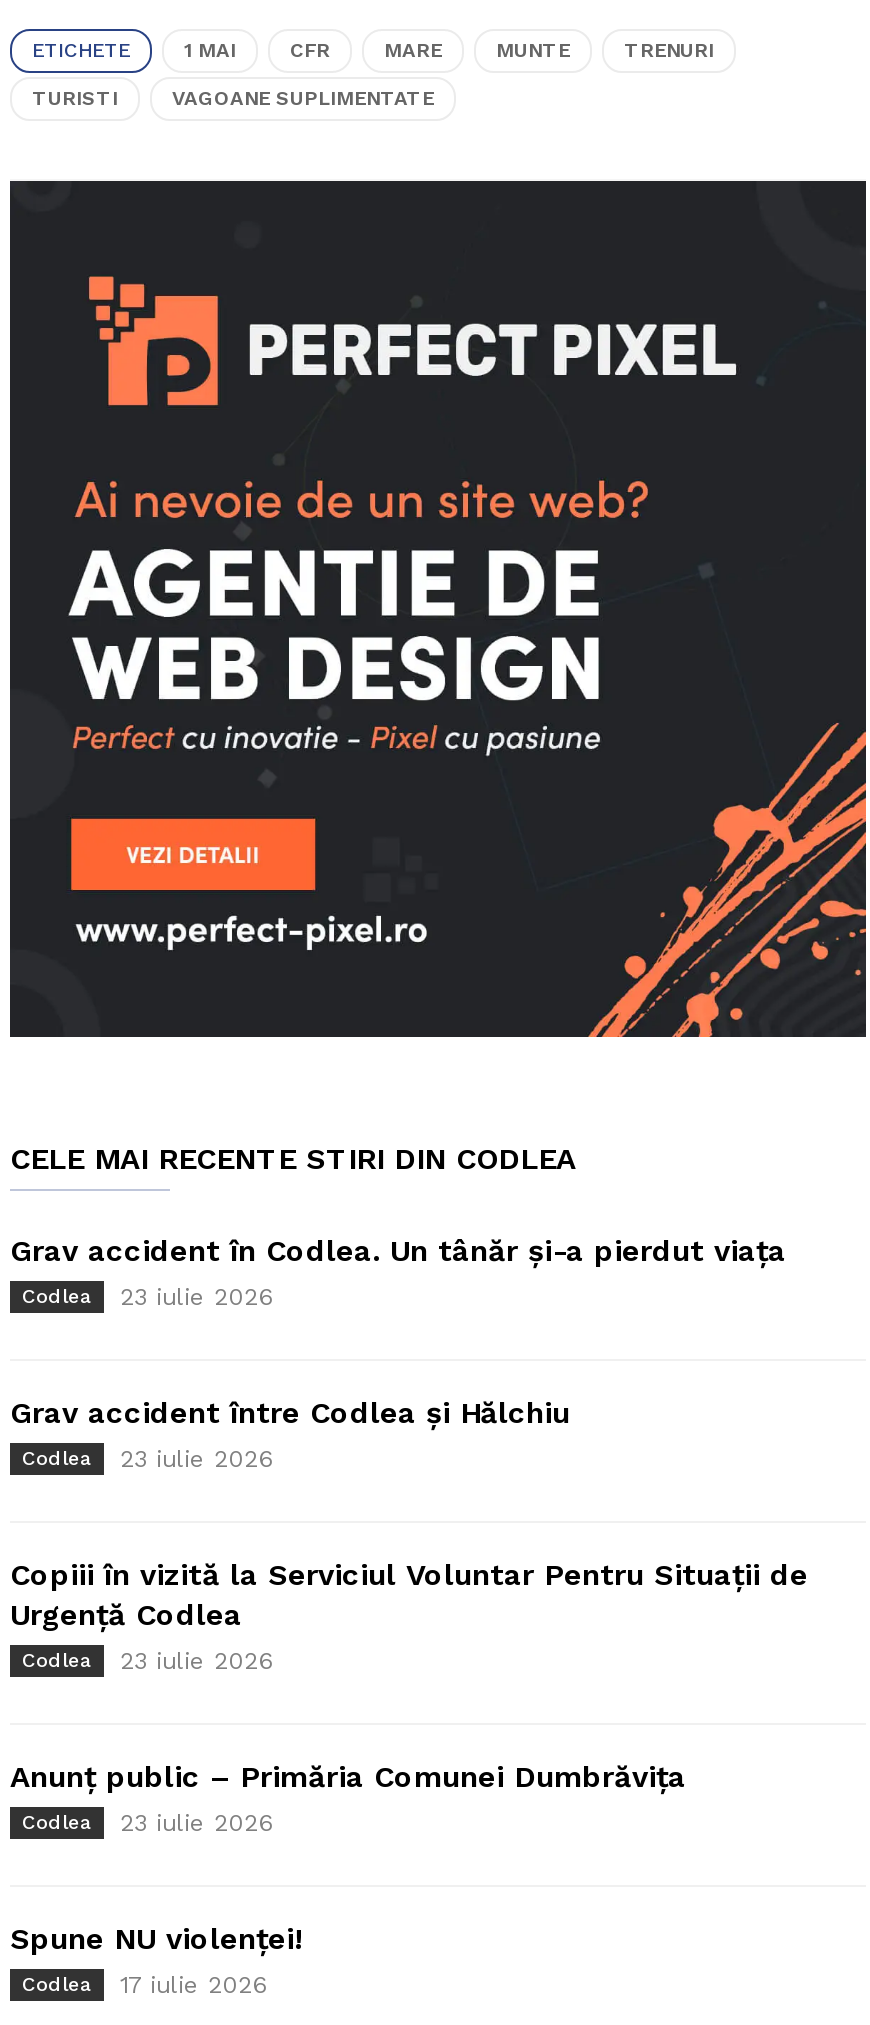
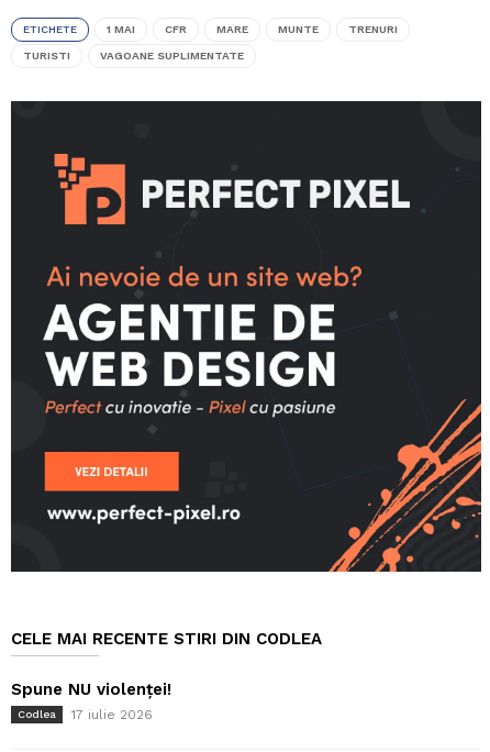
[10,1234,808,1838] Grav accident în Codlea. Un tânăr și-a pierdut viața | Codlea | 23 iulie 2026 | Grav accident între Codlea și Hălchiu | Codlea | 23 iulie 2026 | Copiii în vizită la Serviciul Voluntar Pentru Situații de | Urgență Codlea | Codlea | 23 iulie 2026 | Anunț public – Primăria Comunei Dumbrăvița | Codlea | 23 iulie 2026 -> none

